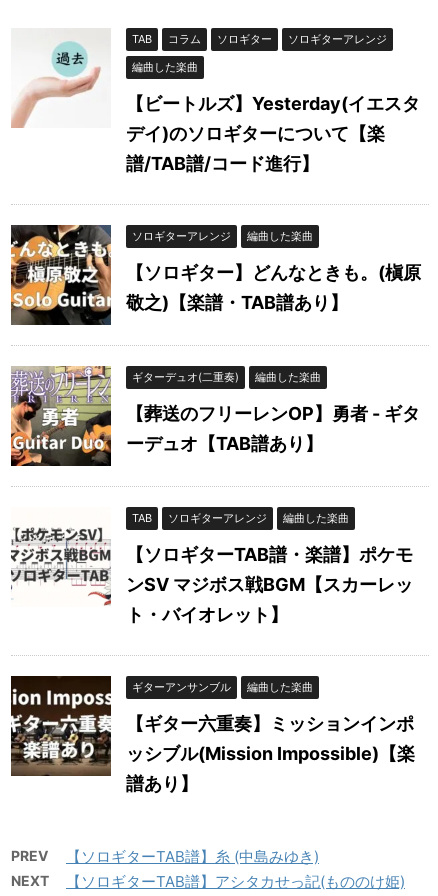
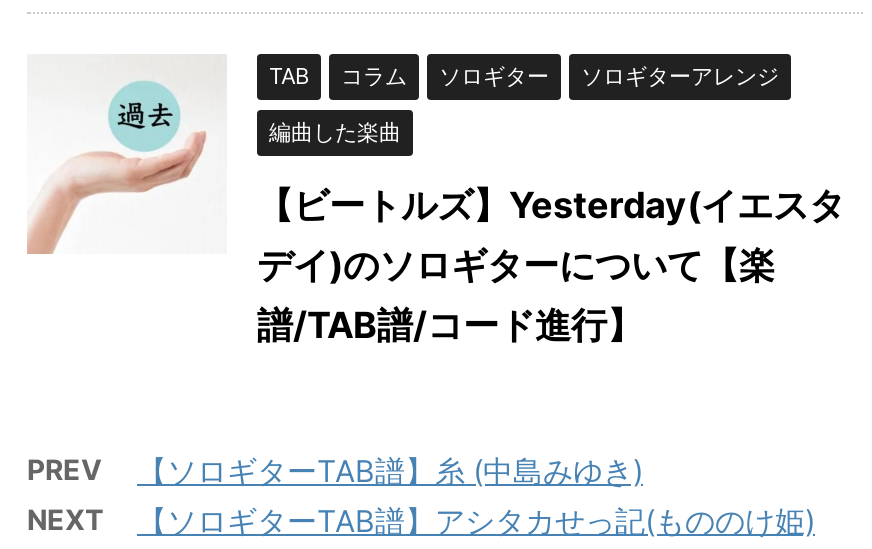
[10,224,421,326] [image] | ソロギターアレンジ | 編曲した楽曲 | 【ソロギター】どんなときも。(槇原 | 敬之)【楽譜・TAB譜あり】 -> none
[10,365,420,467] [image] | ギターデュオ(二重奏) | 編曲した楽曲 | 【葬送のフリーレンOP】勇者 - ギタ | ーデュオ【TAB譜あり】 -> none
[10,511,413,625] [image] | TAB | ソロギターアレンジ | 編曲した楽曲 | 【ソロギターTAB譜・楽譜】ポケモ | ンSV マジボス戦BGM【スカーレッ | ト・バイオレット】 -> none
[10,675,415,794] [image] | ギターアンサンブル | 編曲した楽曲 | 【ギター六重奏】ミッションインポ | ッシブル(Mission Impossible)【楽 | 譜あり】 -> none

